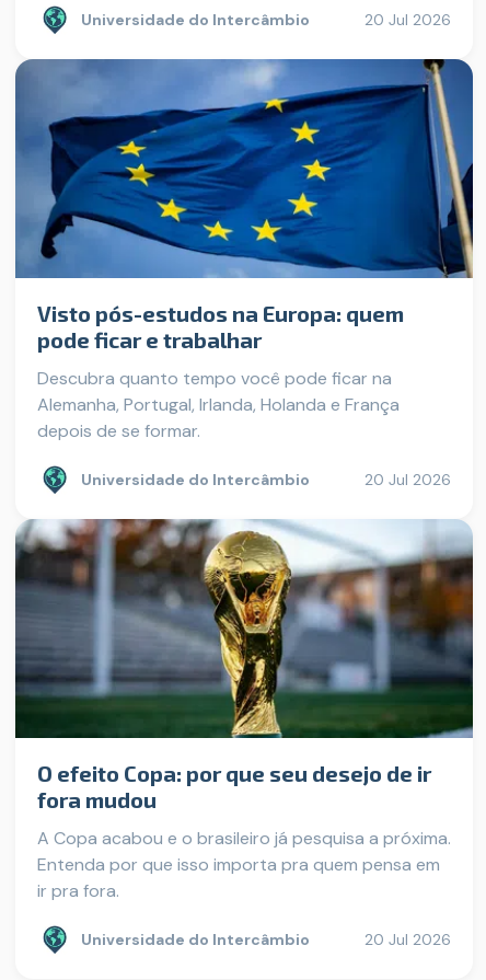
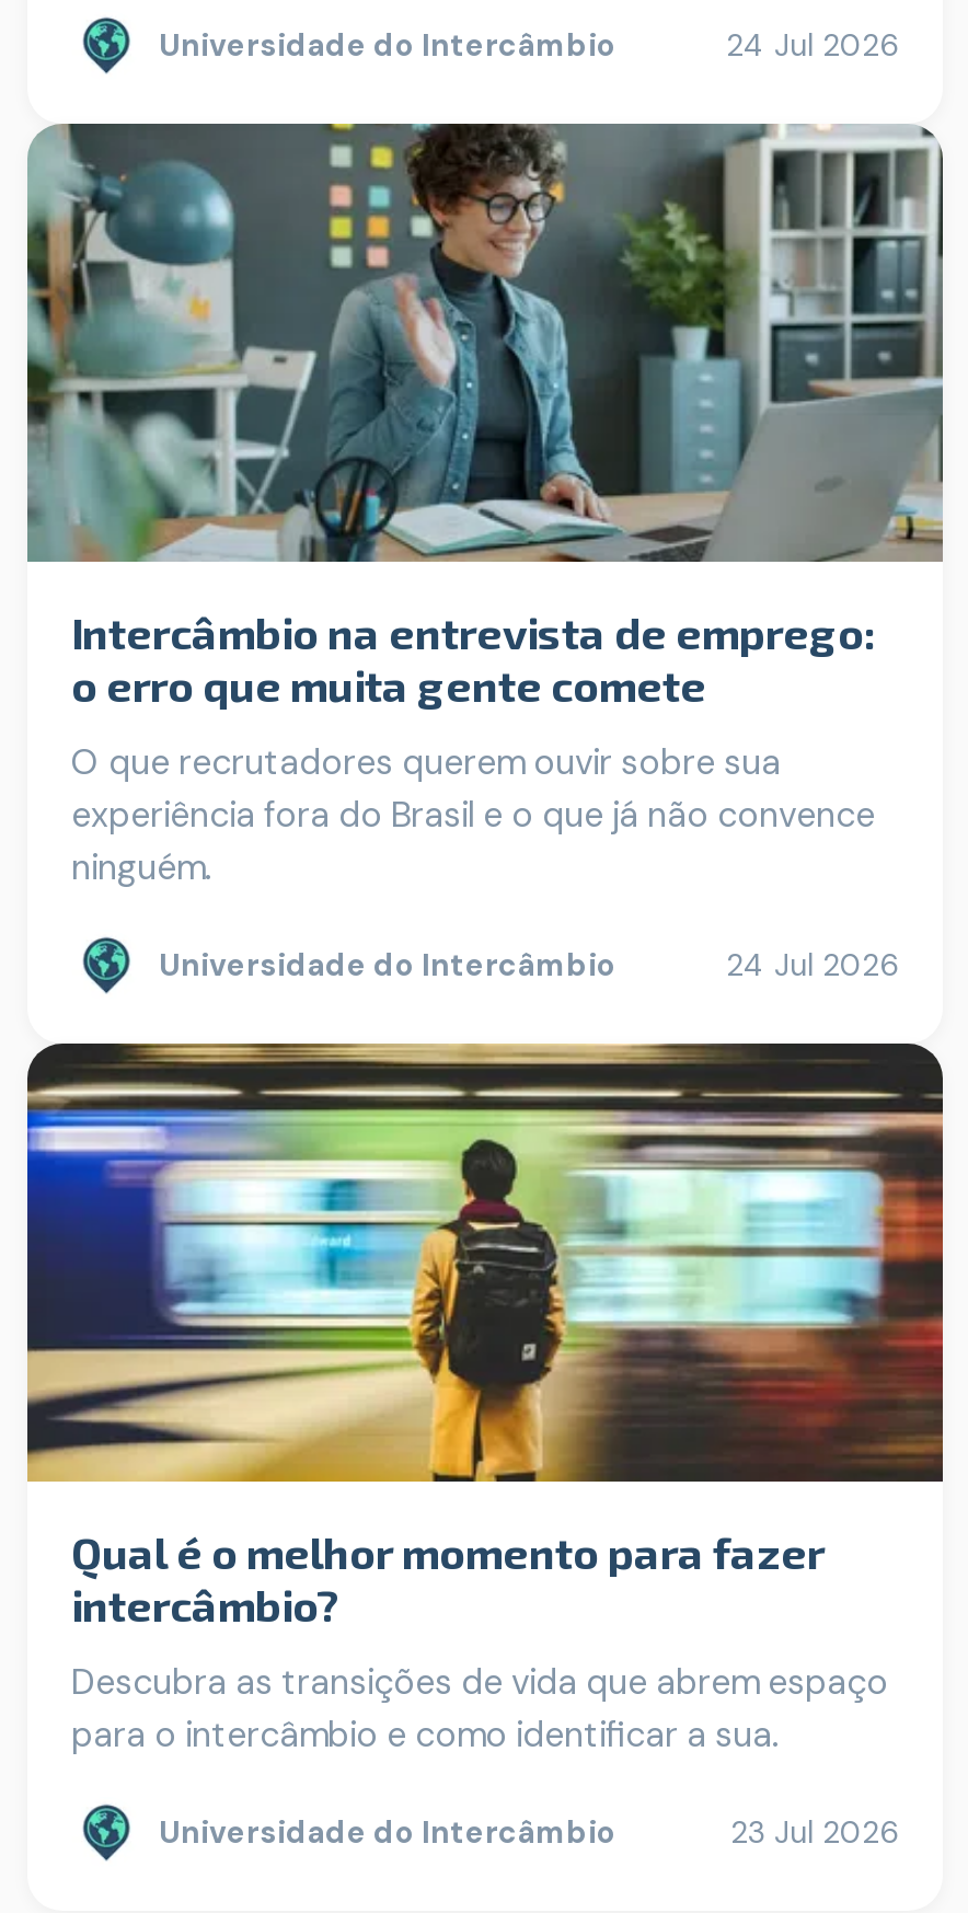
[364,10,451,30] 20 Jul 2026 -> [726,25,899,65] 24 Jul 2026
[14,58,474,353] [image] | Visto pós-estudos na Europa: quem | pode ficar e trabalhar -> [25,122,945,711] [image] | Intercâmbio na entrevista de emprego: | o erro que muita gente comete
[37,367,400,442] Descubra quanto tempo você pode ficar na | Alemanha, Portugal, Irlanda, Holanda e França | depois de se formar. -> [71,739,875,890] O que recrutadores querem ouvir sobre sua | experiência fora do Brasil e o que já não convence | ninguém.
[364,470,451,489] 20 Jul 2026 -> [726,945,899,984] 24 Jul 2026
[14,519,473,812] [image] | O efeito Copa: por que seu desejo de ir | fora mudou -> [25,1041,945,1630] [image] | Qual é o melhor momento para fazer | intercâmbio?
[37,827,451,902] A Copa acabou e o brasileiro já pesquisa a próxima. | Entenda por que isso importa pra quem pensa em | ir pra fora. -> [71,1659,888,1758] Descubra as transições de vida que abrem espaço | para o intercâmbio e como identificar a sua.
[364,930,451,949] 20 Jul 2026 -> [730,1812,899,1852] 23 Jul 2026

